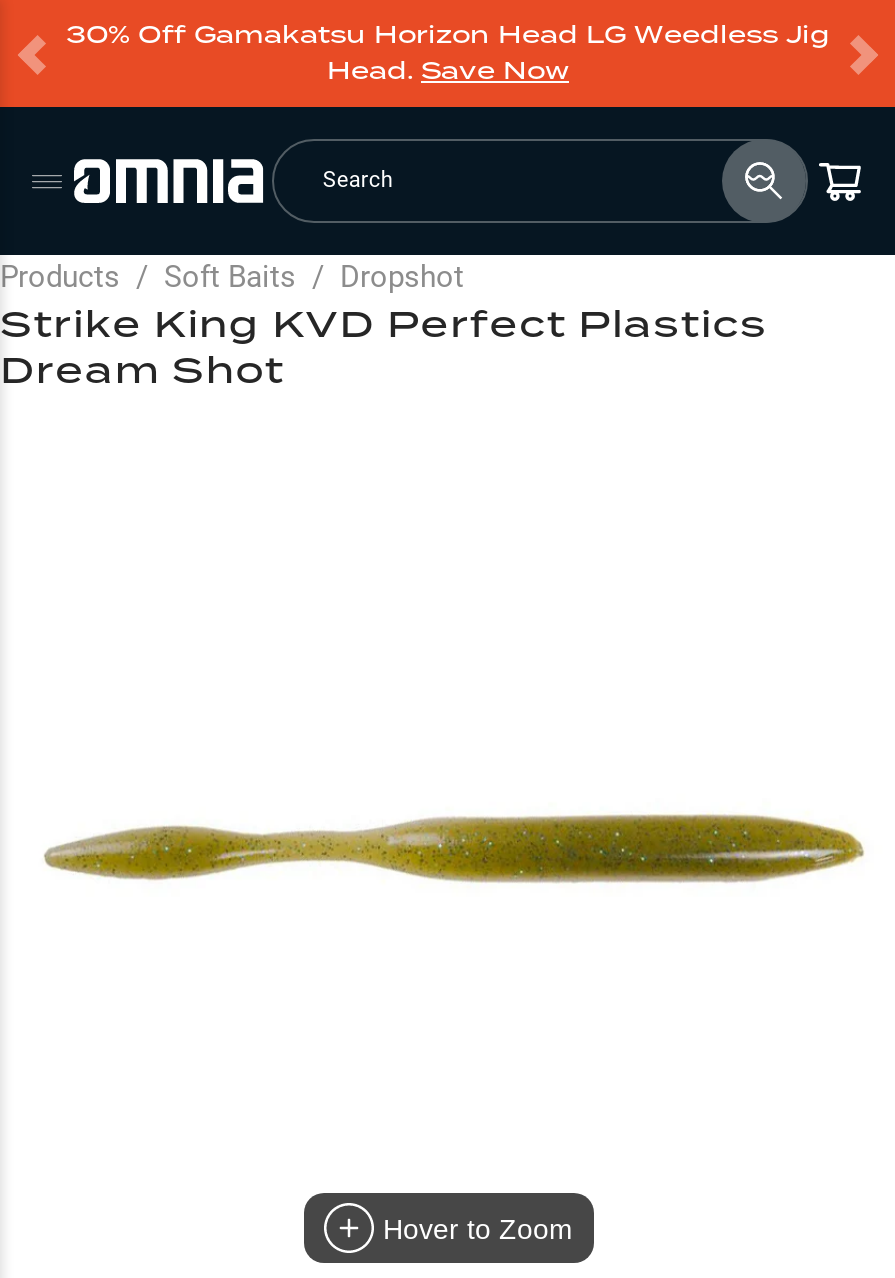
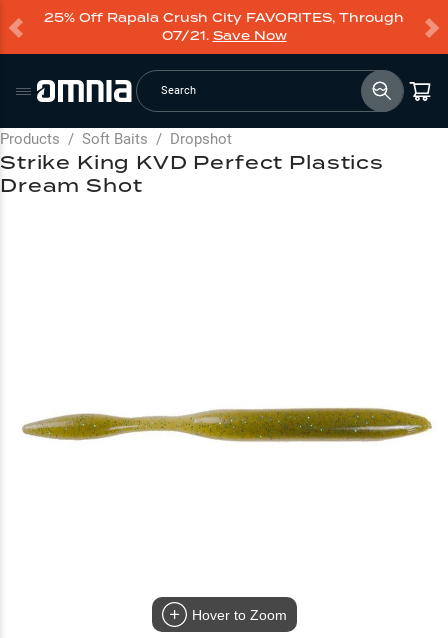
[66,17,830,87] 30% Off Gamakatsu Horizon Head LG Weedless Jig | Head. Save Now -> [44,9,404,44] 25% Off Rapala Crush City FAVORITES, Through | 07/21. Save Now

